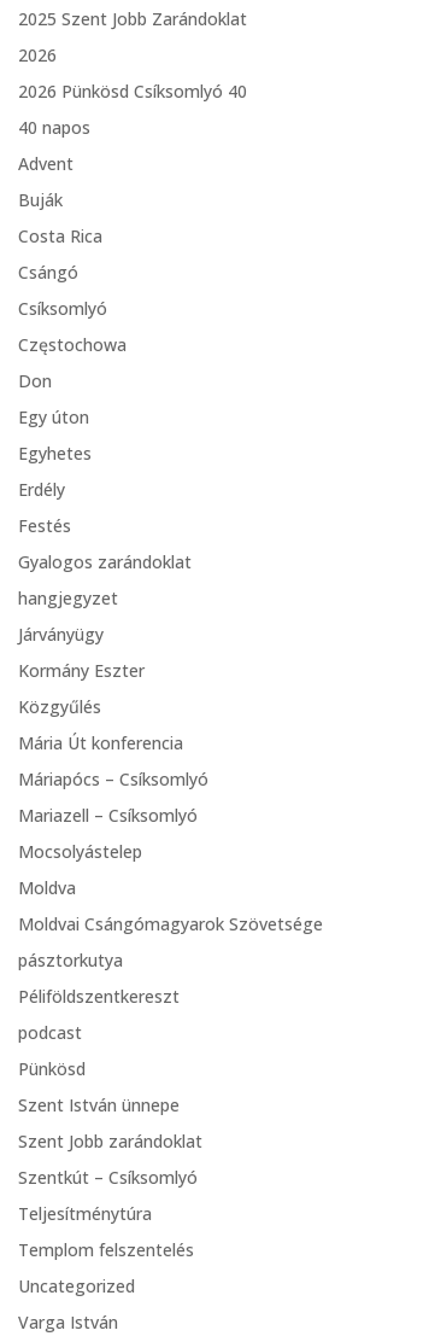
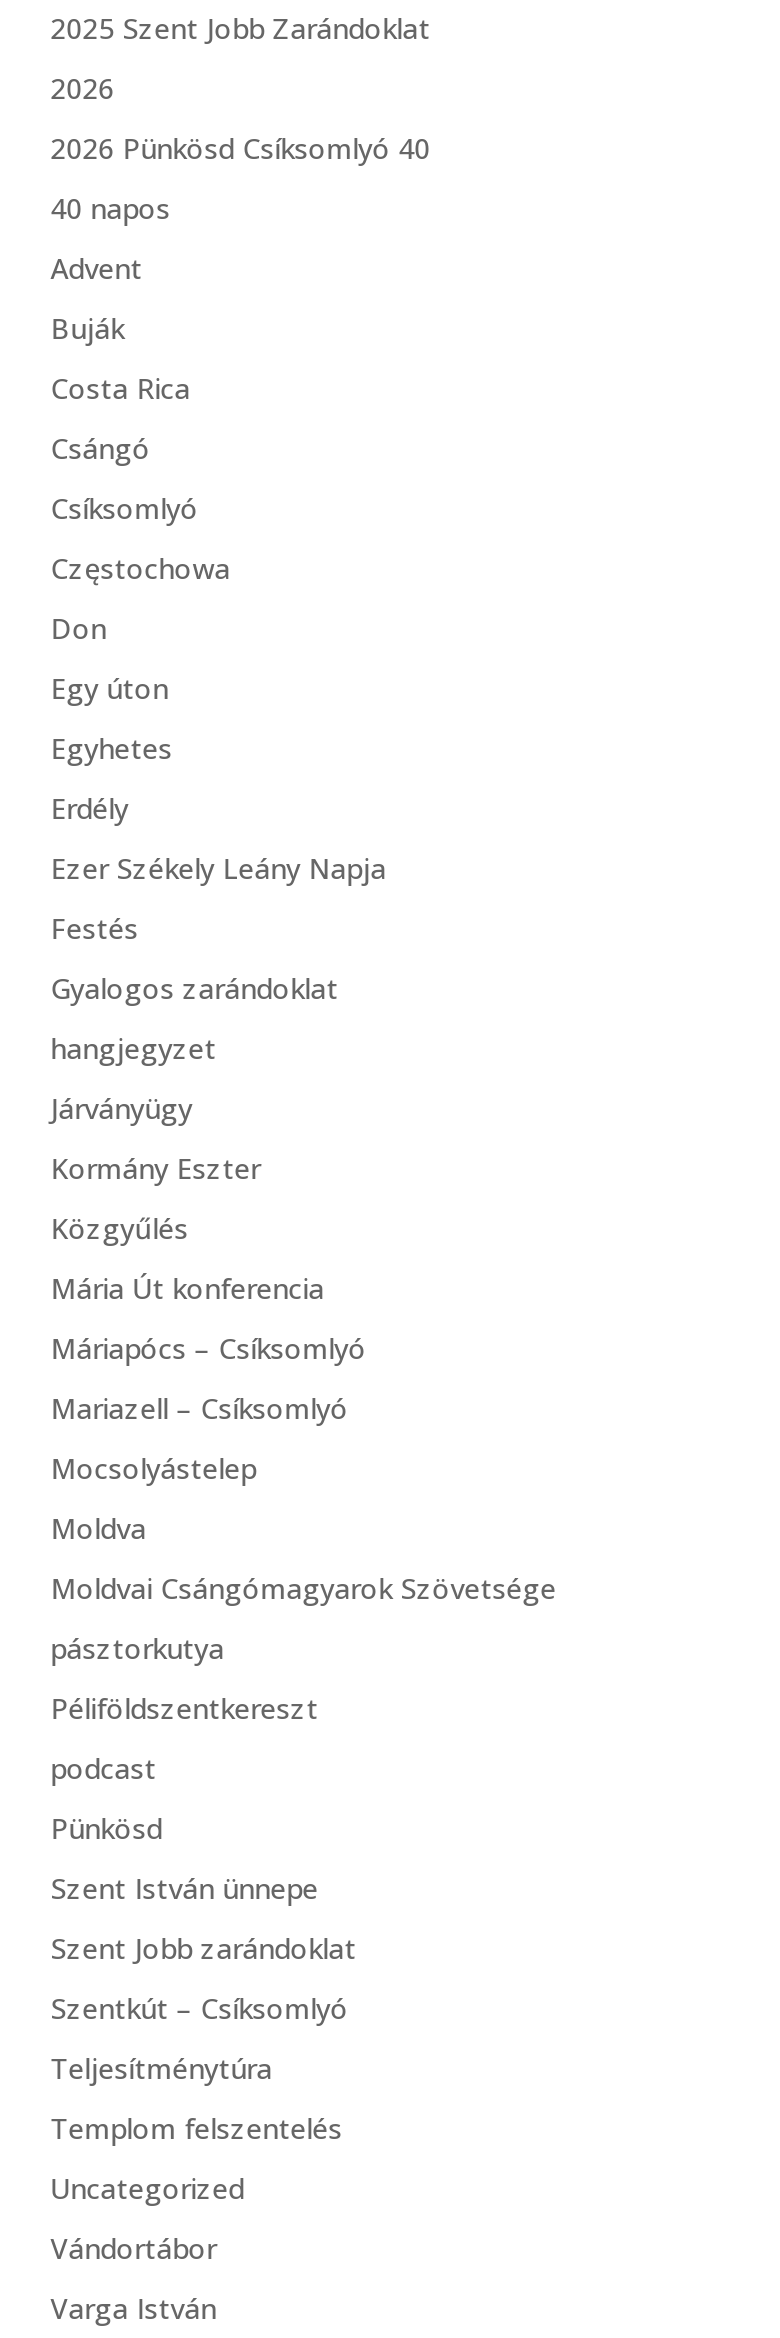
none -> [51,850,387,888] Ezer Székely Leány Napja
none -> [51,2230,217,2268] Vándortábor

